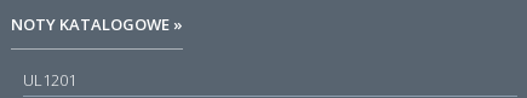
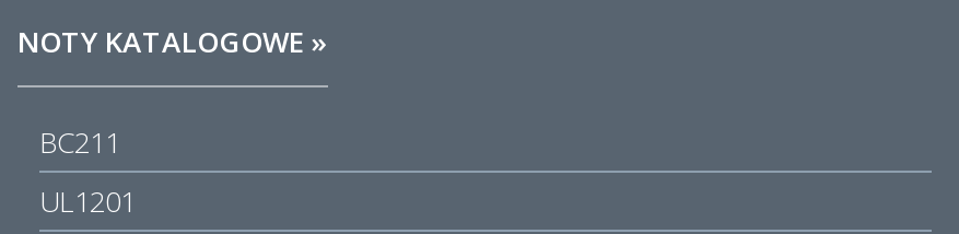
none -> [39,122,120,161] BC211

